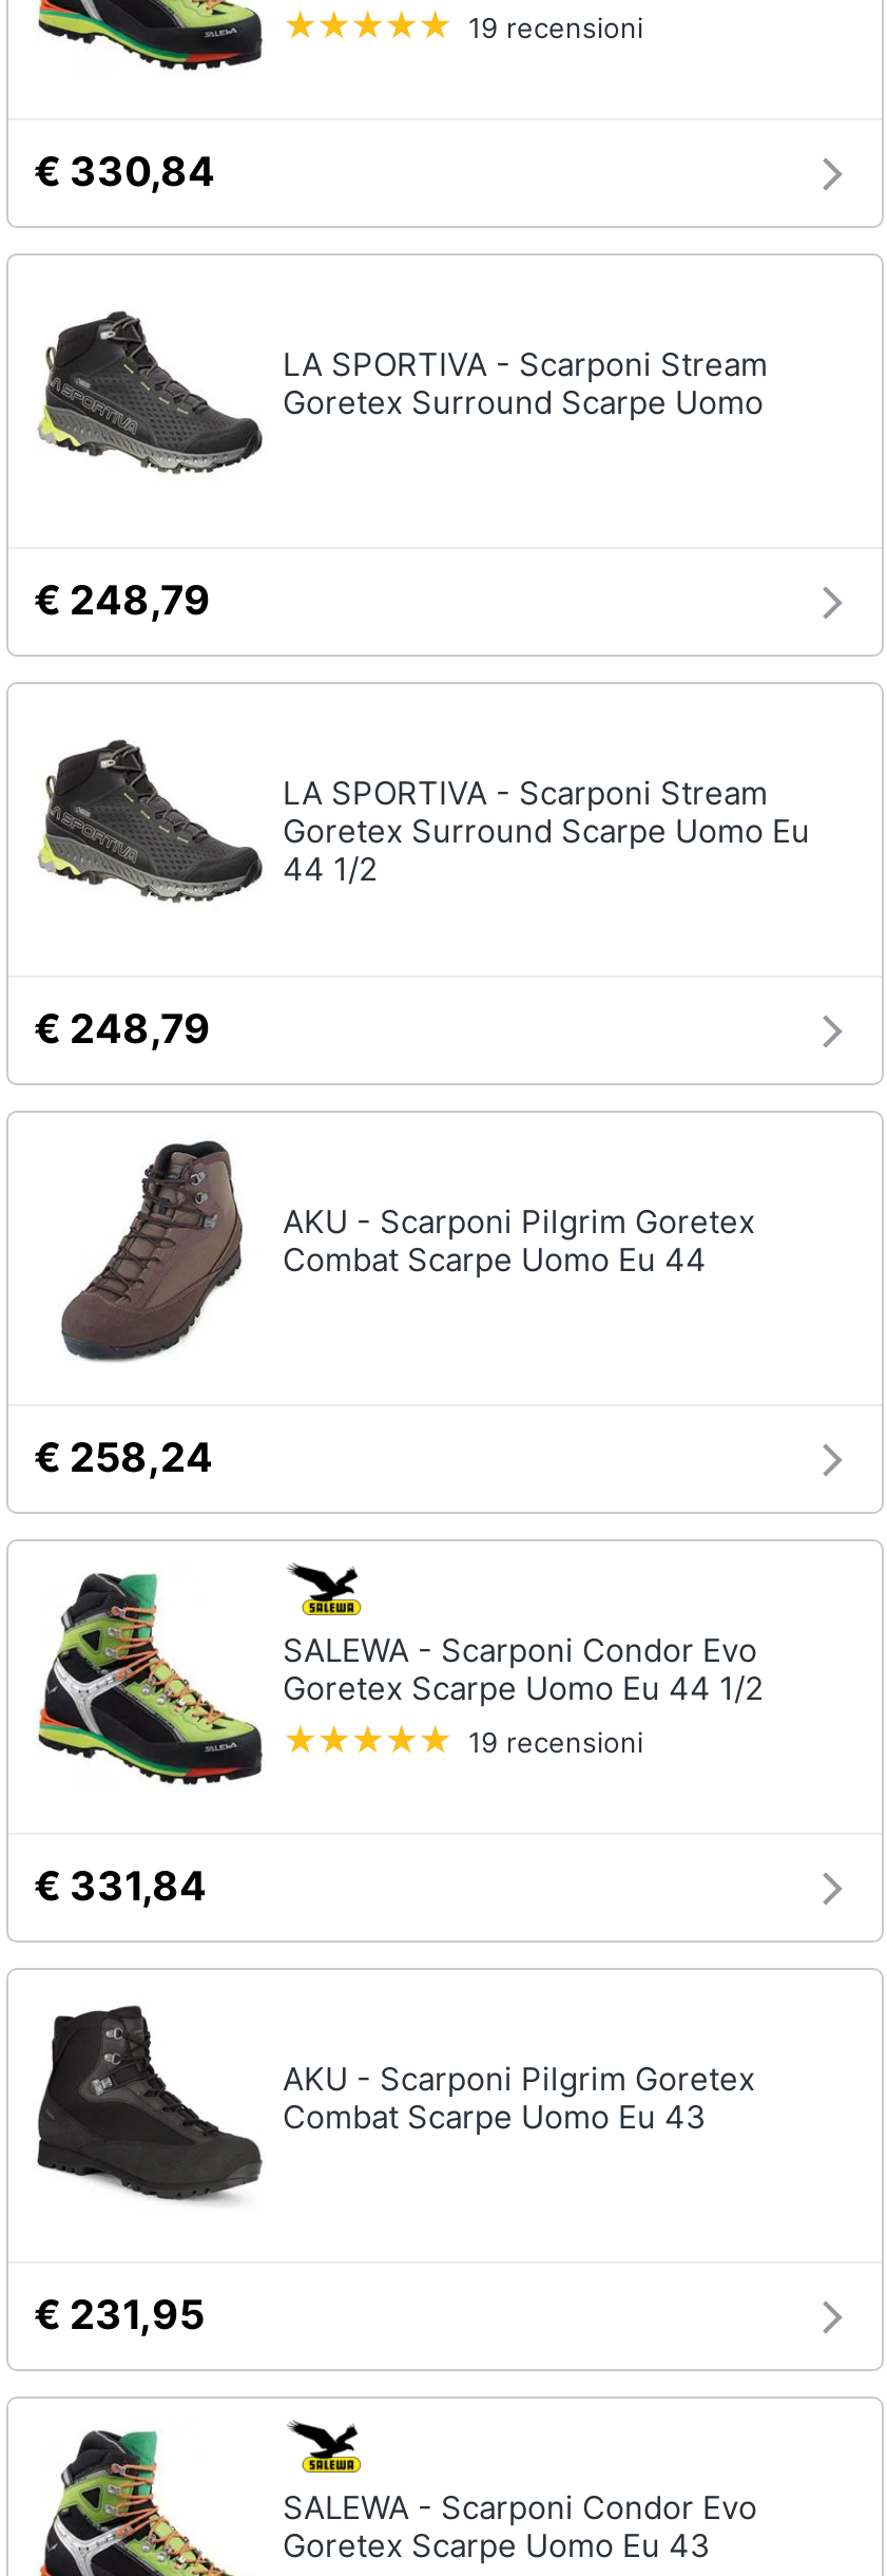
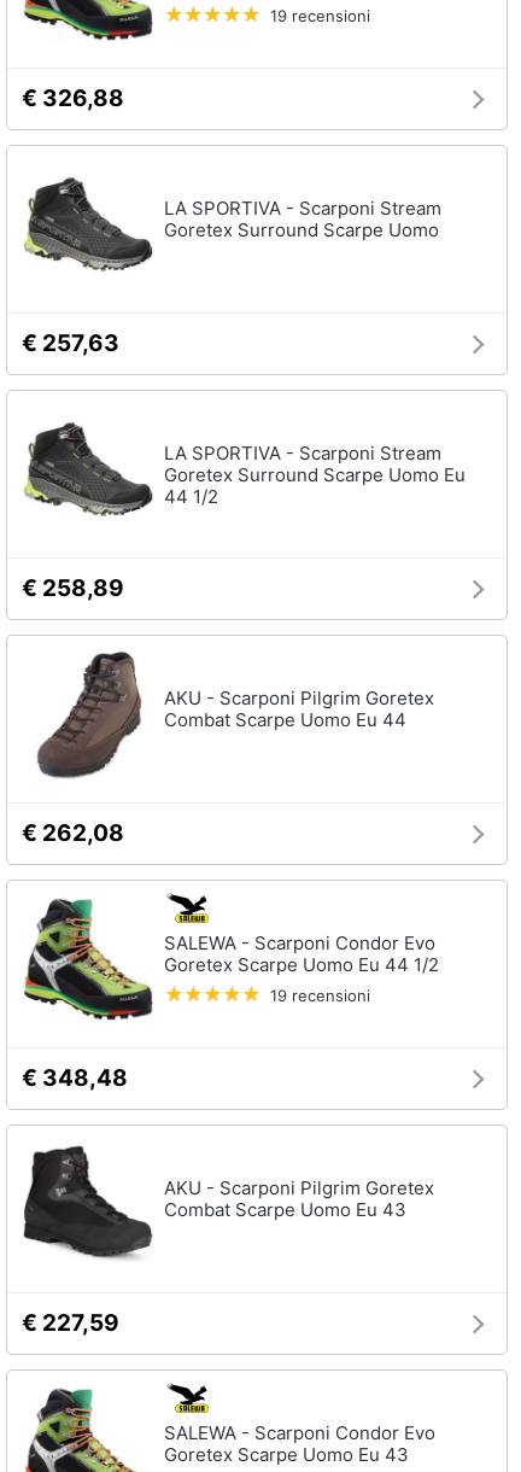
[34,148,215,196] € 330,84 -> [22,84,124,112] € 326,88
[34,576,211,625] € 248,79 -> [22,329,119,357] € 257,63
[34,1005,211,1054] € 248,79 -> [22,574,124,602] € 258,89
[34,1434,213,1482] € 258,24 -> [22,819,124,847] € 262,08
[34,1862,207,1911] € 331,84 -> [22,1064,128,1092] € 348,48
[34,2291,205,2340] € 231,95 -> [22,1309,119,1337] € 227,59

